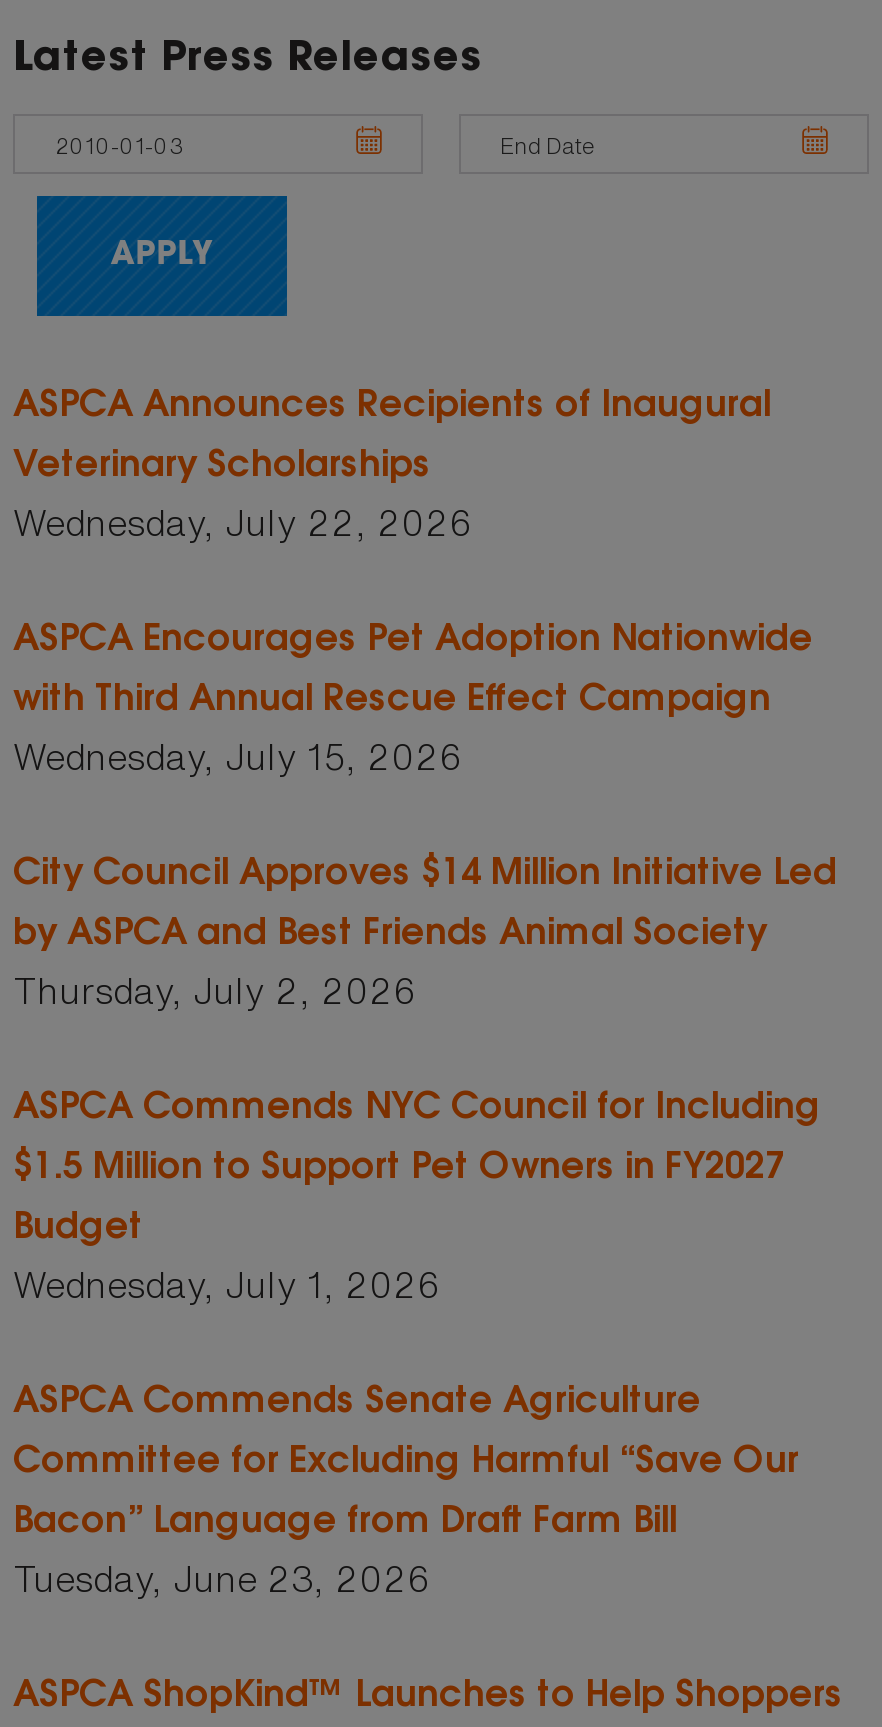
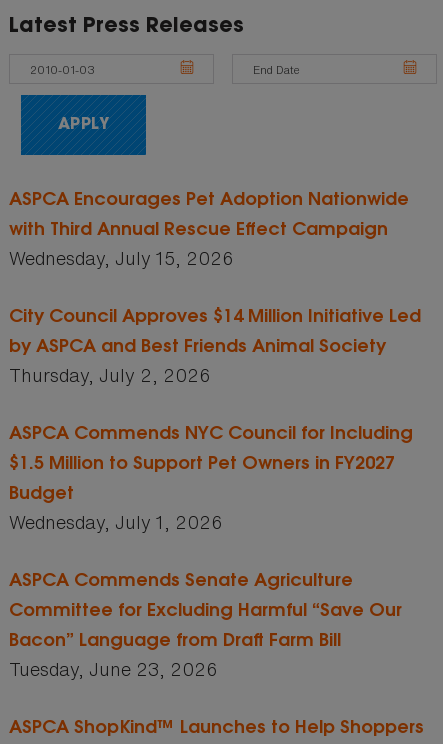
[13,390,771,548] ASPCA Announces Recipients of Inaugural | Veterinary Scholarships | Wednesday, July 22, 2026 -> none

